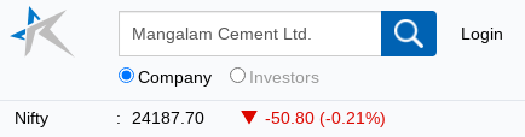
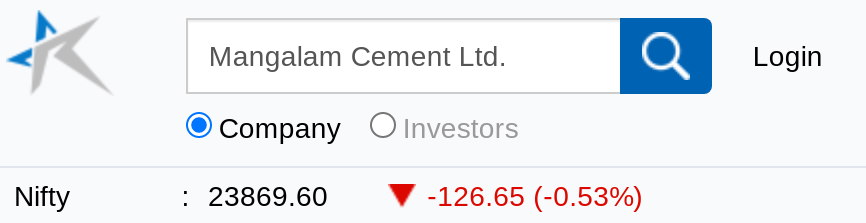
[132,108,204,127] 24187.70 -> [208,180,328,212] 23869.60
[264,108,385,127] -50.80 (-0.21%) -> [427,180,643,212] -126.65 (-0.53%)

